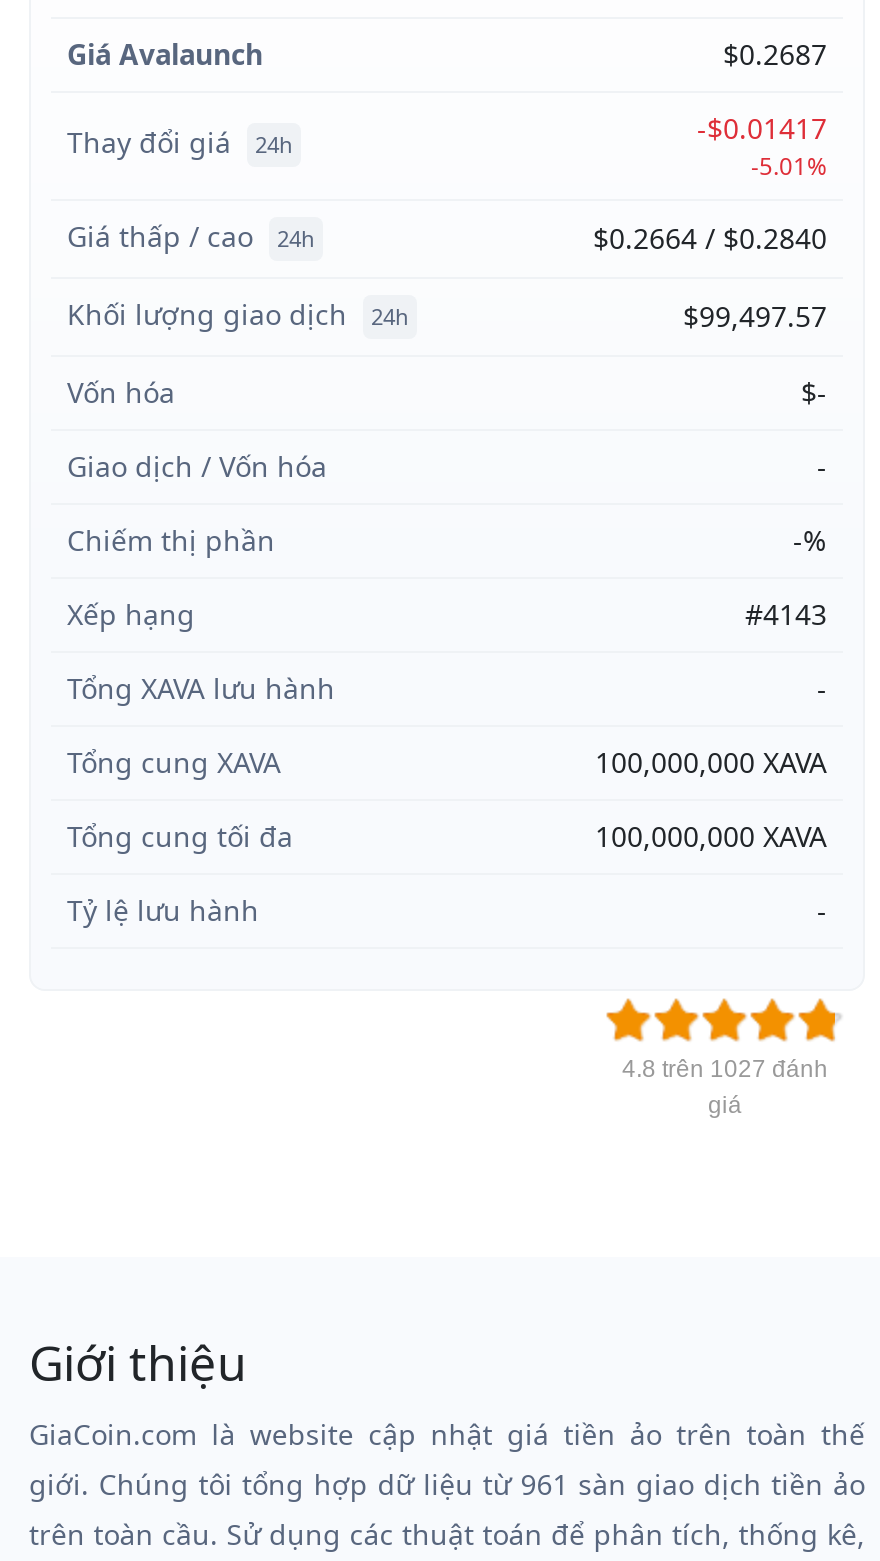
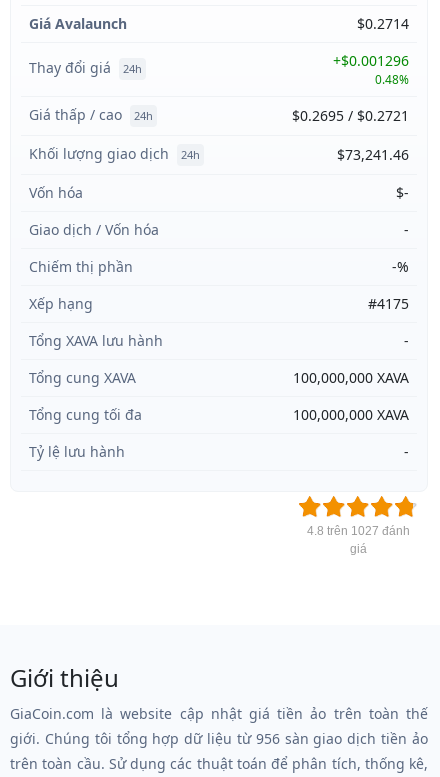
[723,34,827,72] $0.2687 -> [357,14,409,33] $0.2714
[697,108,827,146] -$0.01417 -> [333,51,409,70] +$0.001296
[751,148,827,180] -5.01% -> [375,71,409,87] 0.48%
[593,218,827,256] $0.2664 / $0.2840 -> [292,106,409,125] $0.2695 / $0.2721
[683,296,827,334] $99,497.57 -> [337,145,409,164] $73,241.46
[745,594,827,632] #4143 -> [368,294,409,313] #4175
[29,1464,865,1502] giới. Chúng tôi tổng hợp dữ liệu từ 961 sàn giao dịch tiền ảo -> [10,729,428,748] giới. Chúng tôi tổng hợp dữ liệu từ 956 sàn giao dịch tiền ảo

